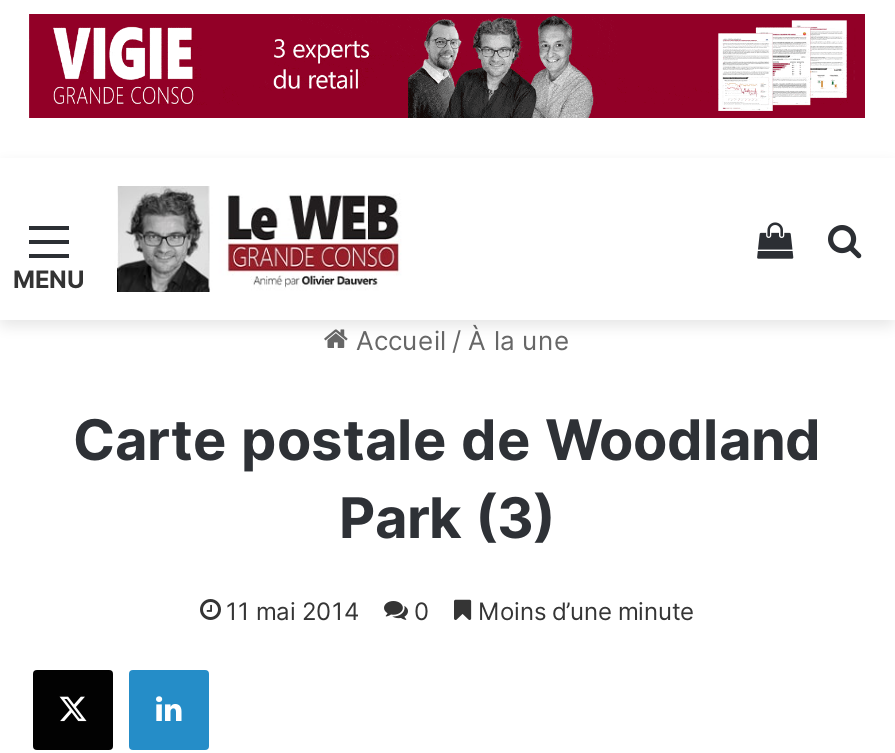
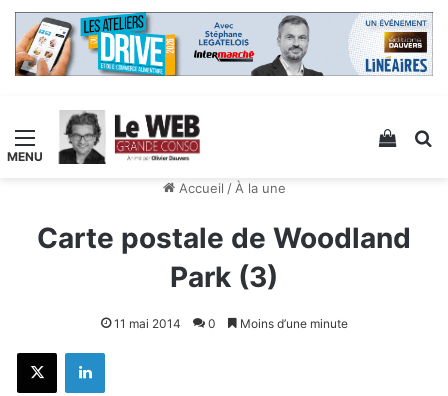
[27,12,867,120] [image] -> [14,11,433,77] [image]

